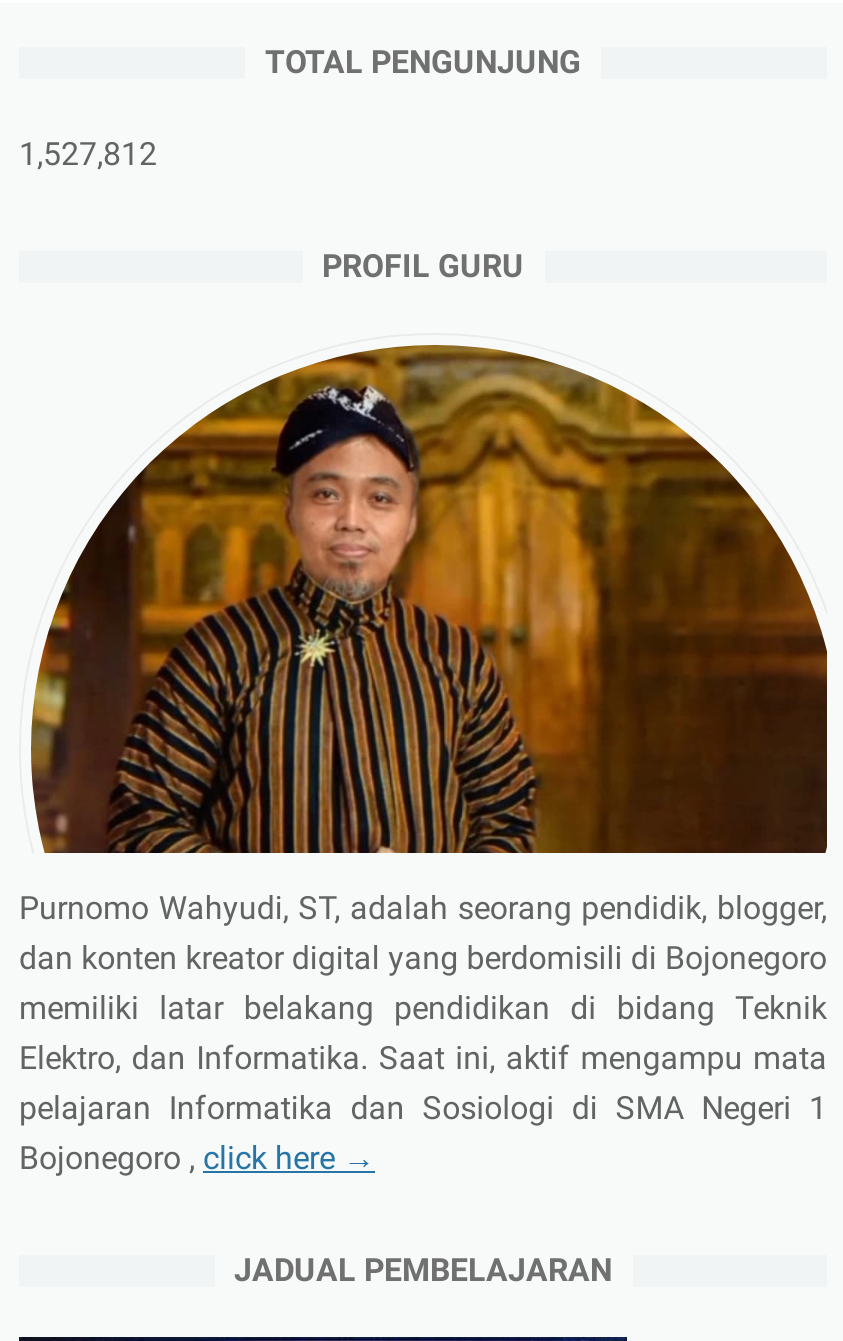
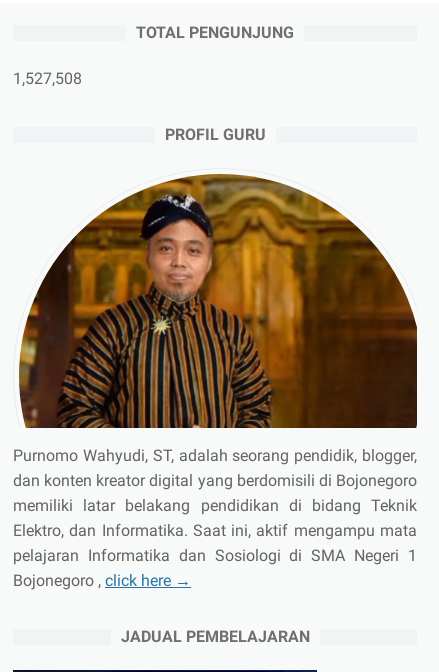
[19,135,157,173] 1,527,812 -> [13,69,82,88] 1,527,508

